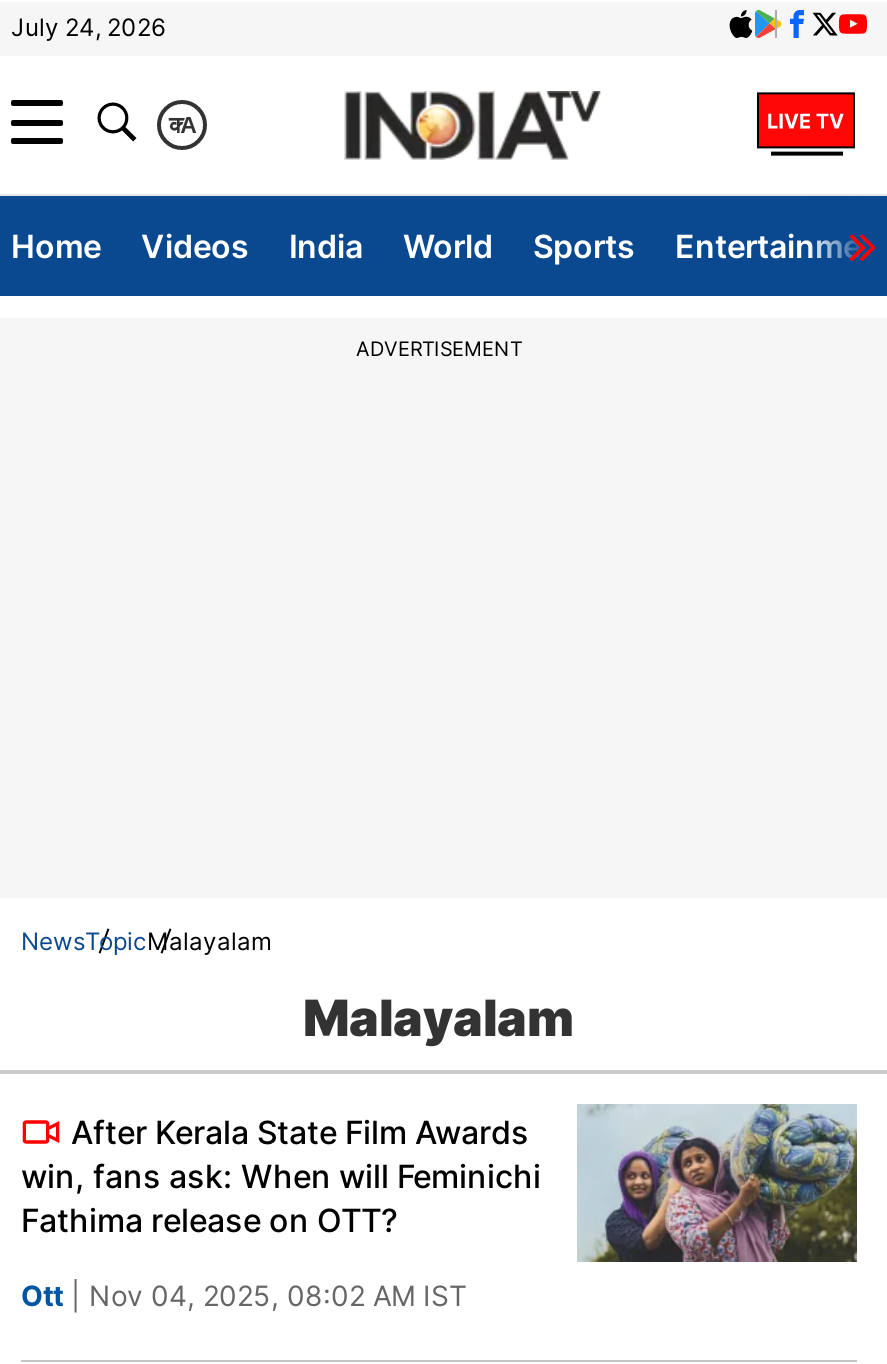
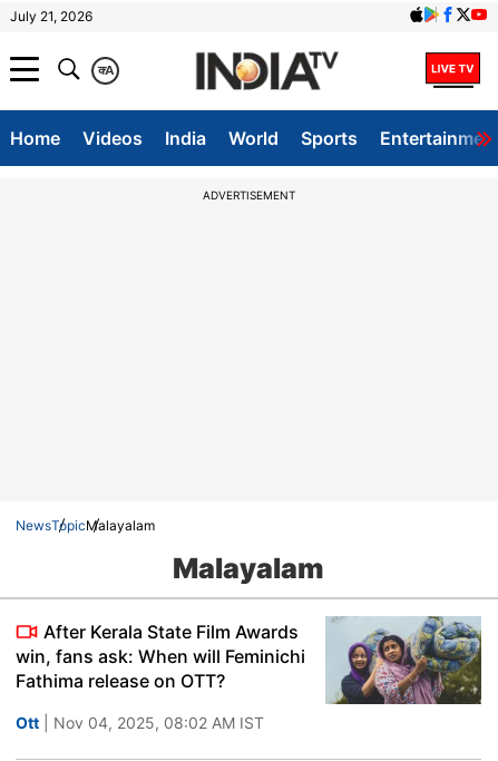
[11,12,165,42] July 24, 2026 -> [10,8,92,25] July 21, 2026

